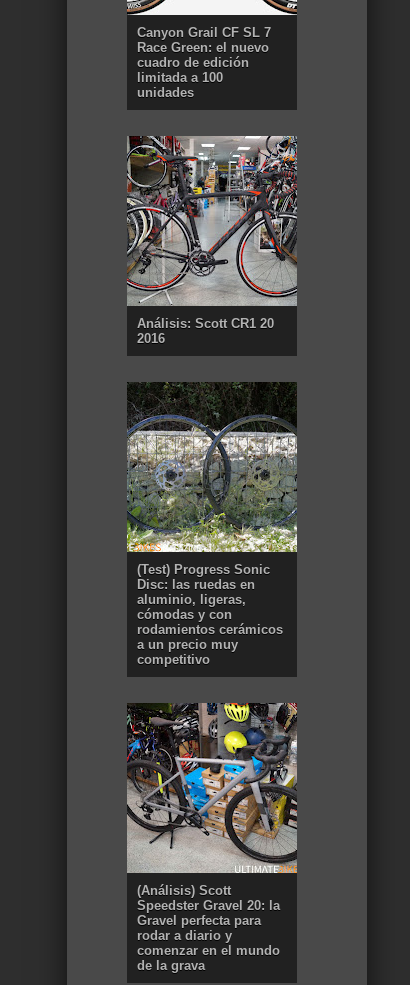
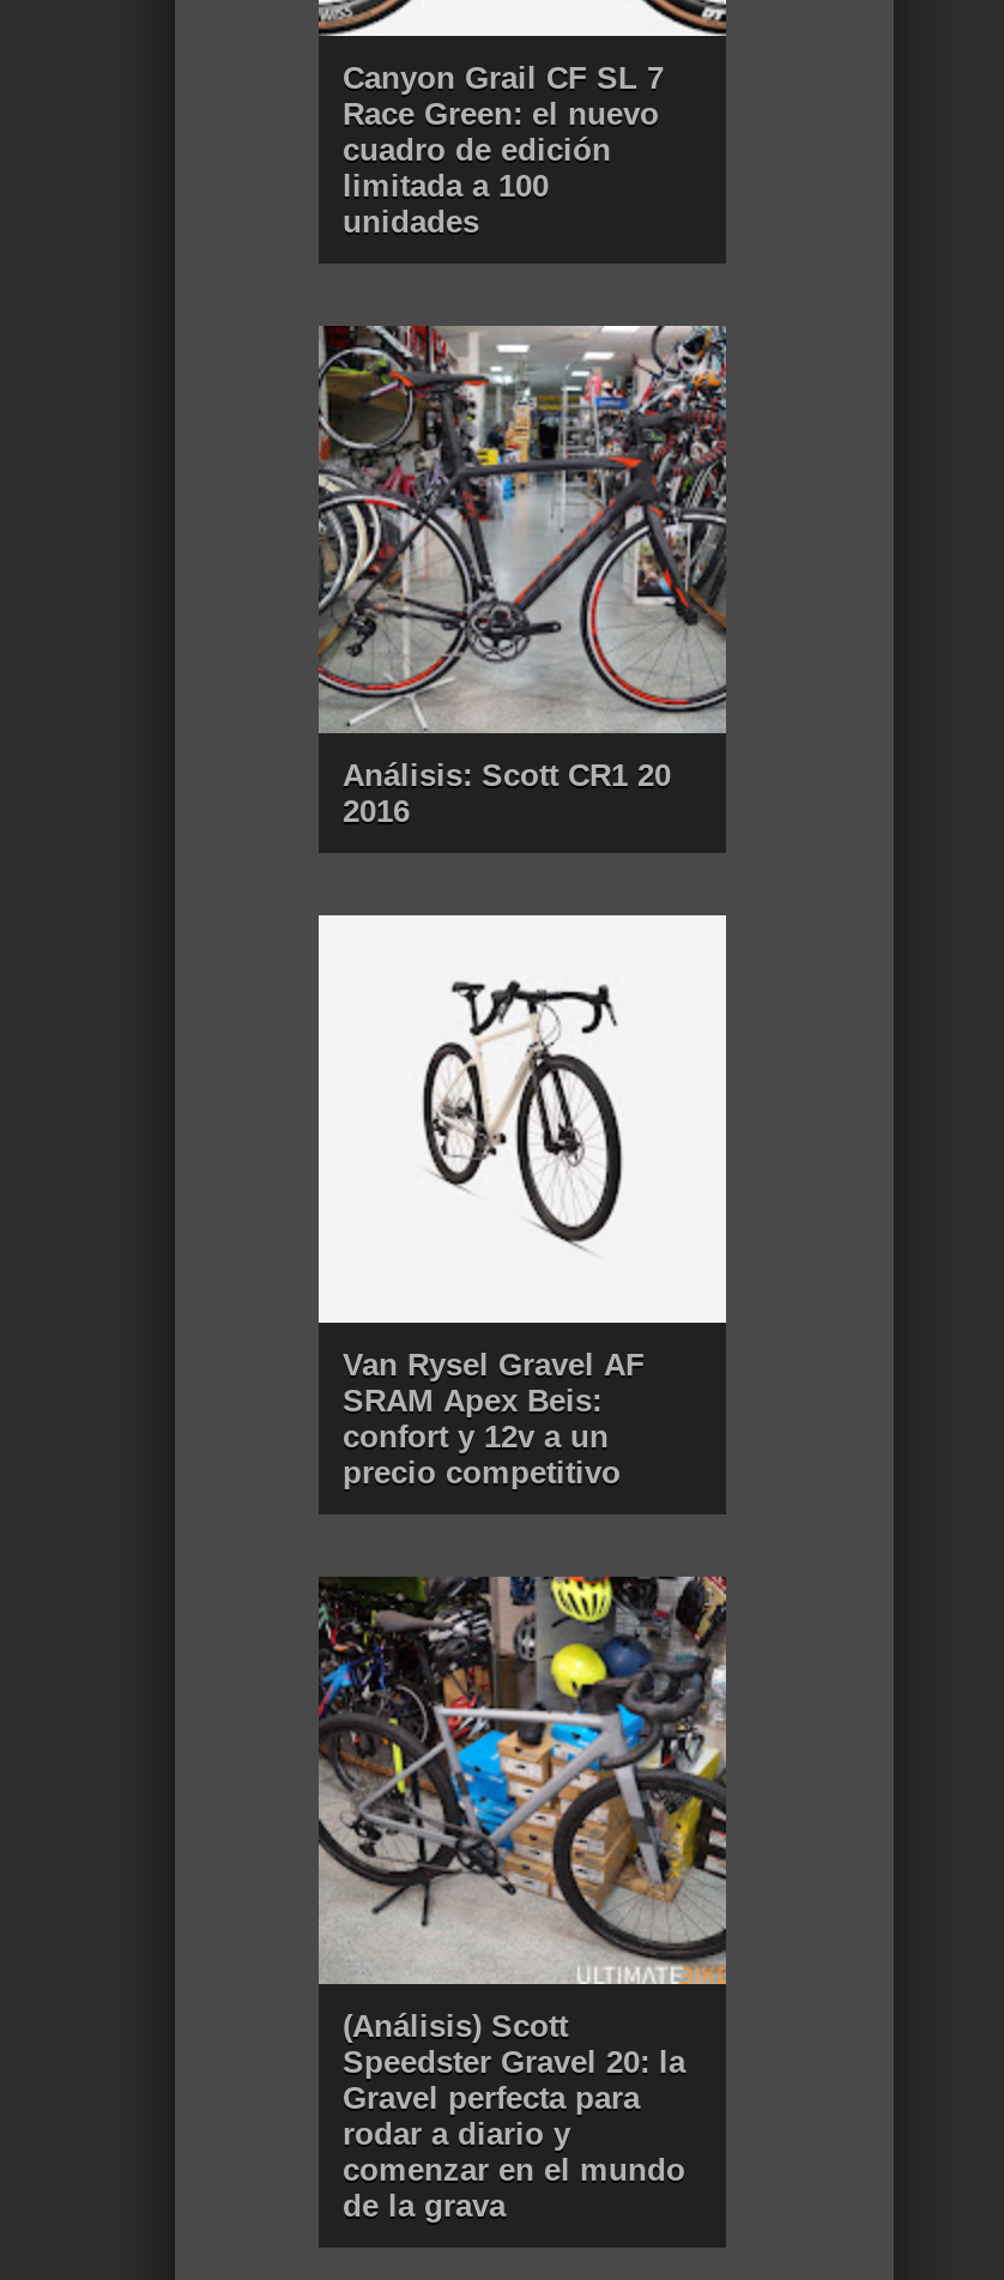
[126,381,297,667] [image] | (Test) Progress Sonic | Disc: las ruedas en | aluminio, ligeras, | cómodas y con | rodamientos cerámicos | a un precio muy | competitivo -> [316,913,728,1491] [image] | Van Rysel Gravel AF | SRAM Apex Beis: | confort y 12v a un | precio competitivo

